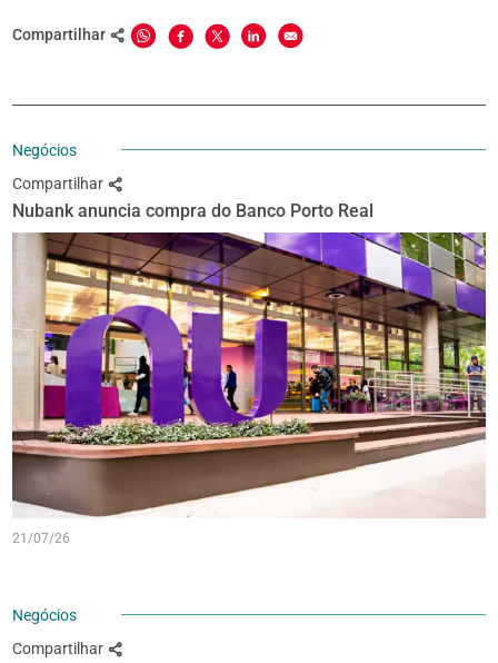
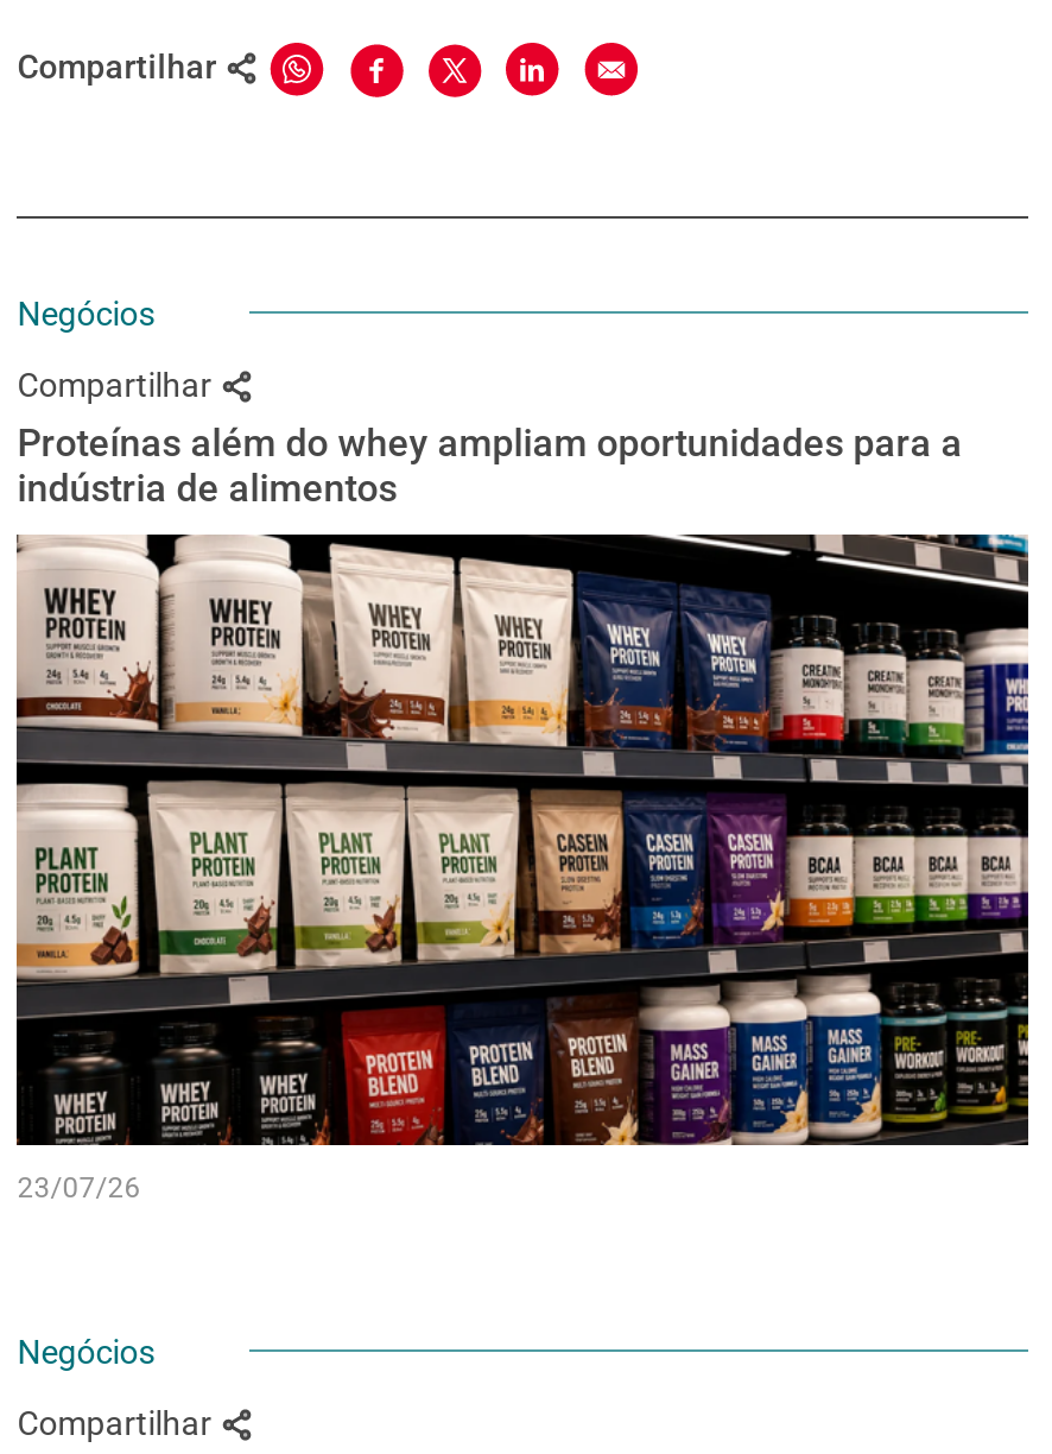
[12,200,374,221] Nubank anuncia compra do Banco Porto Real -> [17,419,962,510] Proteínas além do whey ampliam oportunidades para a | indústria de alimentos
[11,231,487,546] [image] | 21/07/26 -> [14,532,1031,1204] [image] | 23/07/26

